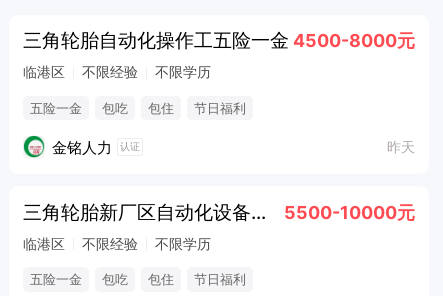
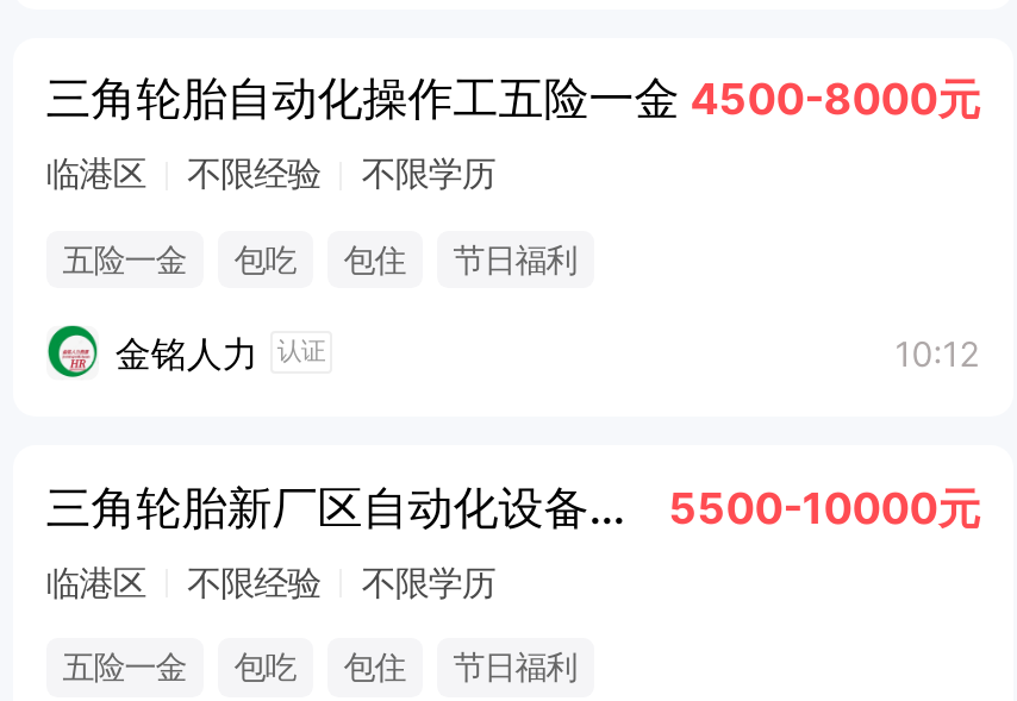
[387,138,415,155] 昨天 -> [895,332,981,373] 10:12

